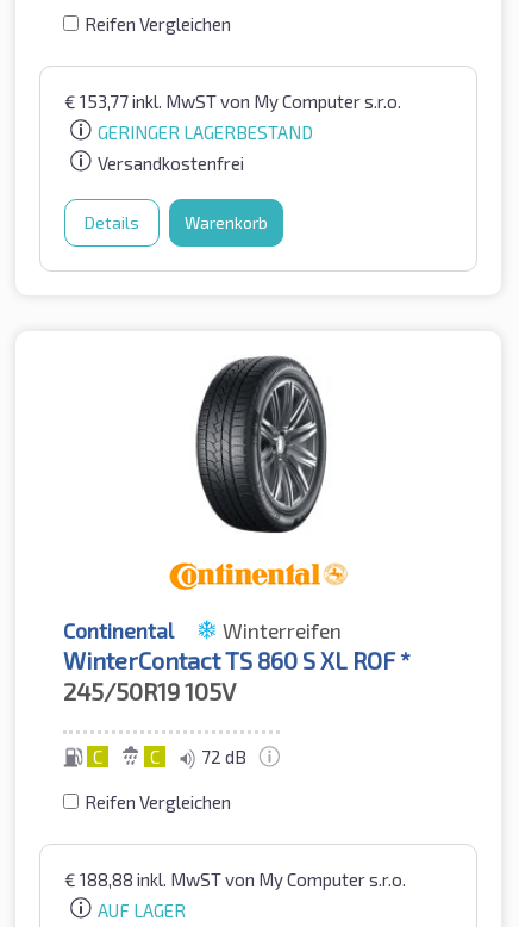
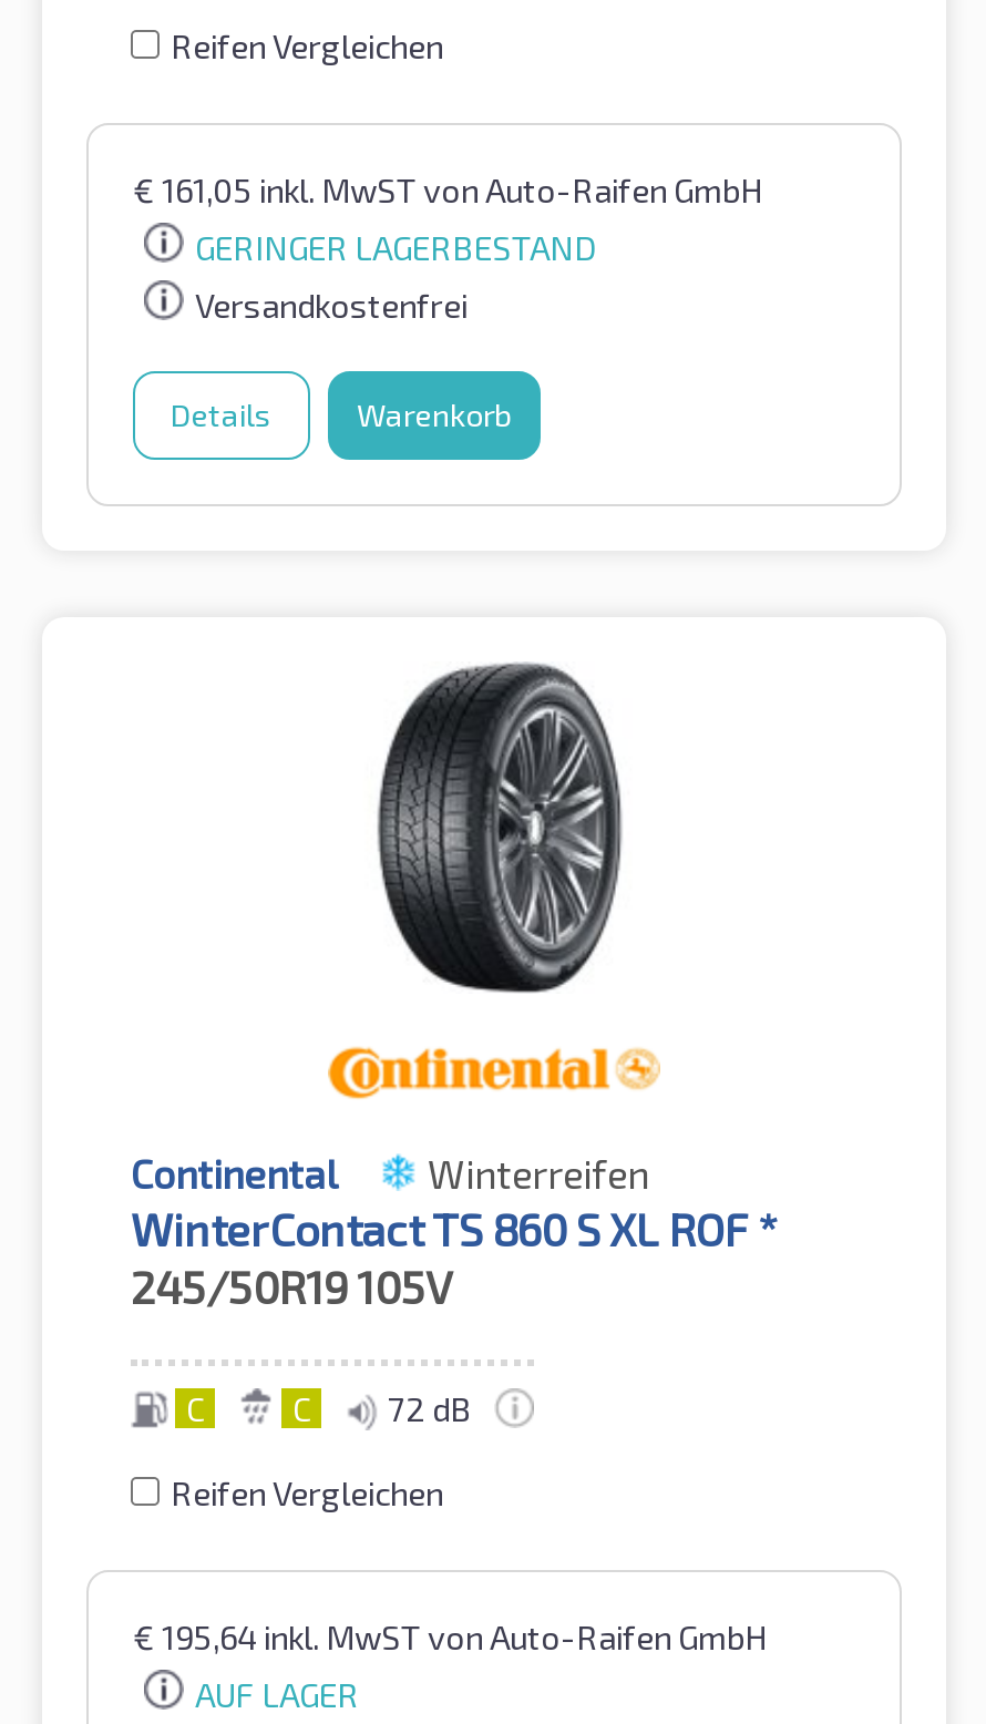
[64,91,401,113] € 153,77 inkl. MwST von My Computer s.r.o. -> [133,171,762,211] € 161,05 inkl. MwST von Auto-Raifen GmbH
[64,869,406,890] € 188,88 inkl. MwST von My Computer s.r.o. -> [133,1617,767,1657] € 195,64 inkl. MwST von Auto-Raifen GmbH

